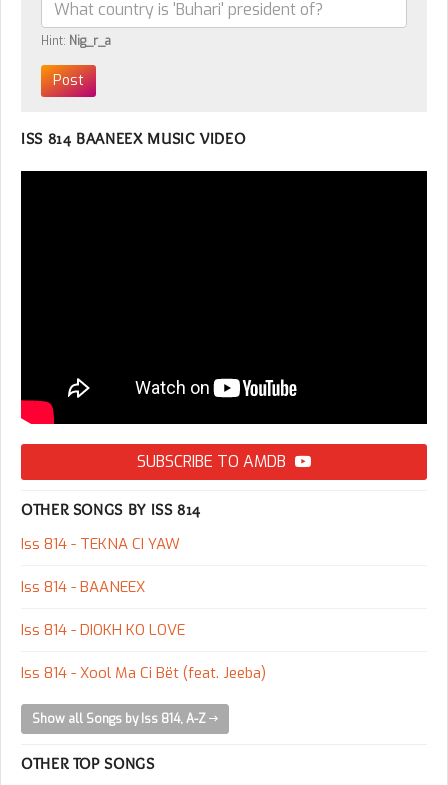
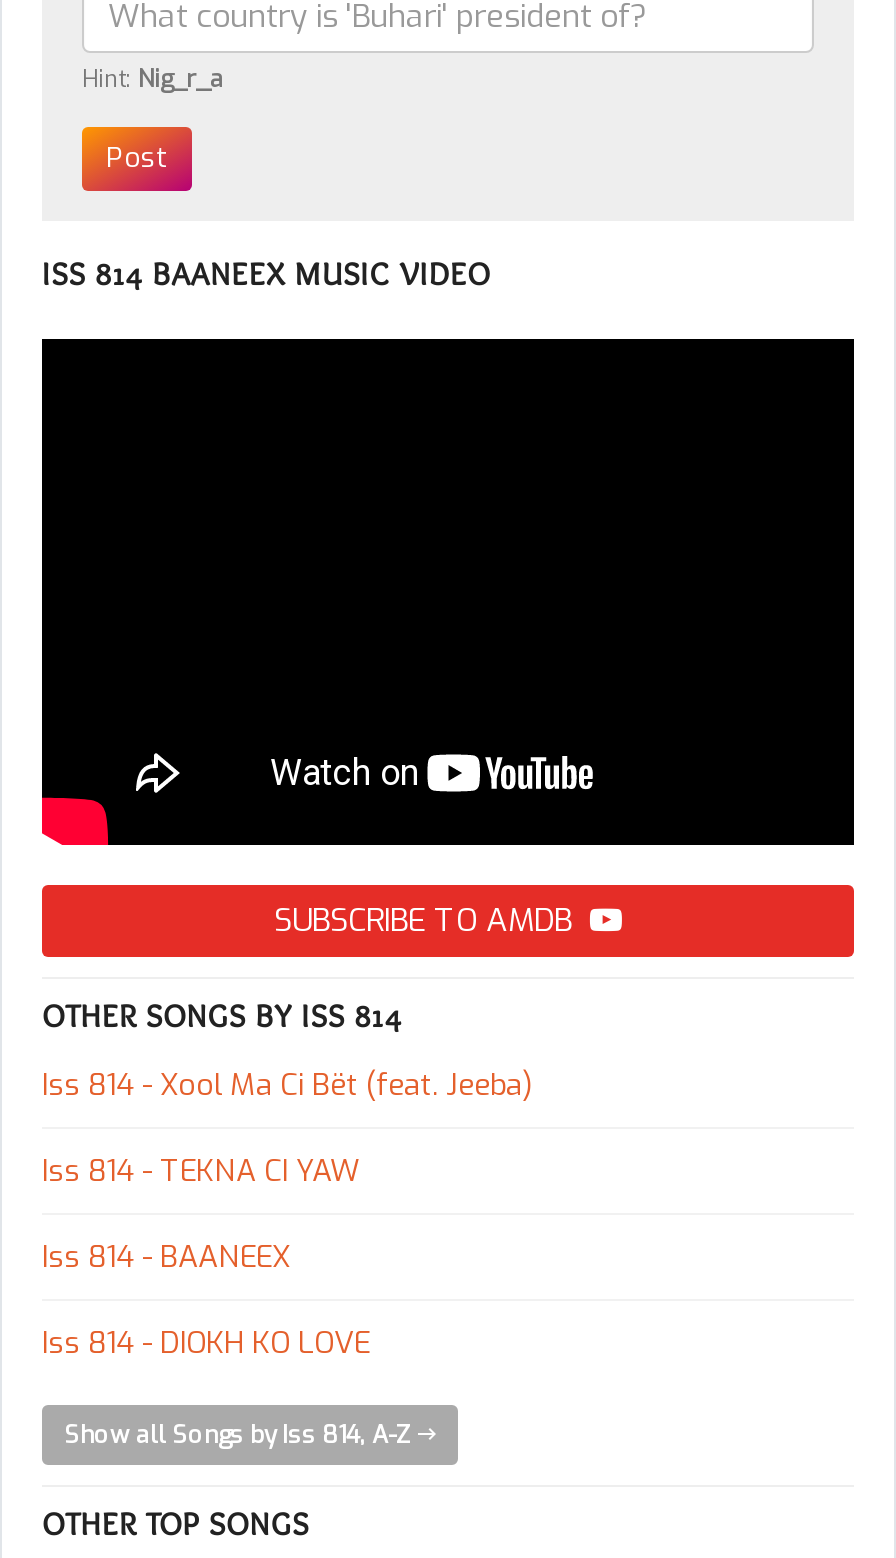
moved [21,534,185,640] -> [42,1152,370,1364]: Iss 814 - TEKNA CI YAW | Iss 814 - BAANEEX | Iss 814 - DIOKH KO LOVE
moved [21,663,266,683] -> [42,1066,532,1106]: Iss 814 - Xool Ma Ci Bët (feat. Jeeba)

